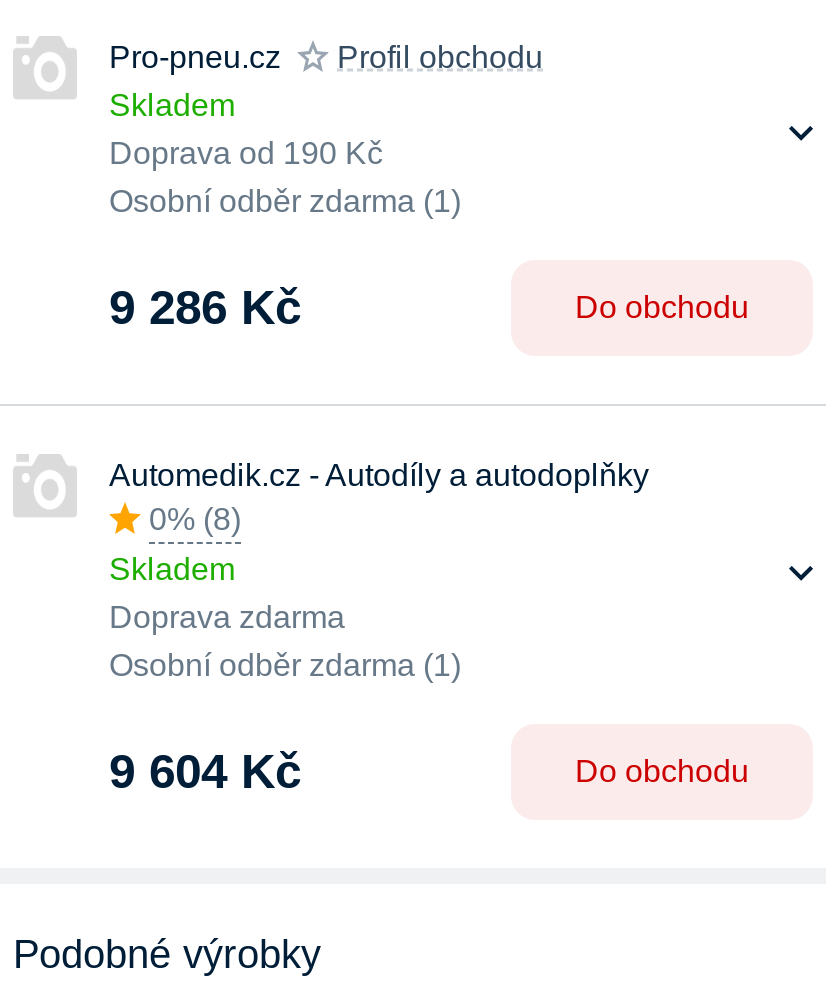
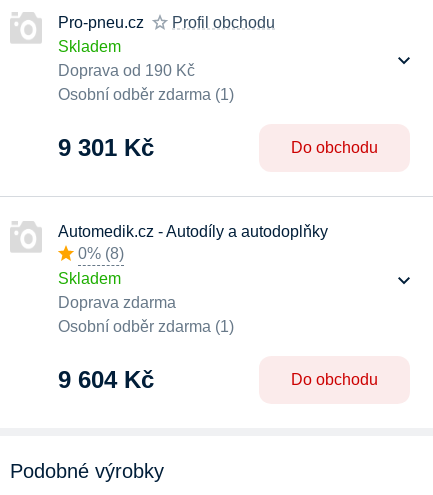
[109,280,301,334] 9 286 Kč -> [58,134,154,161] 9 301 Kč

